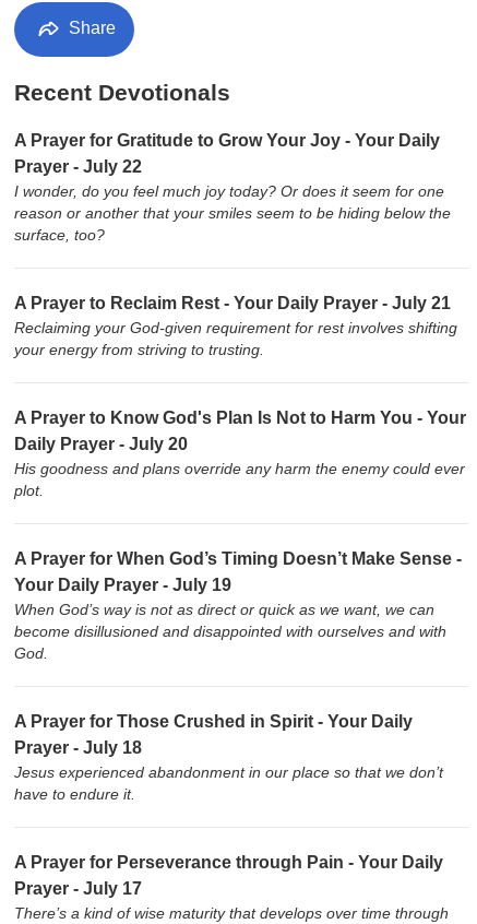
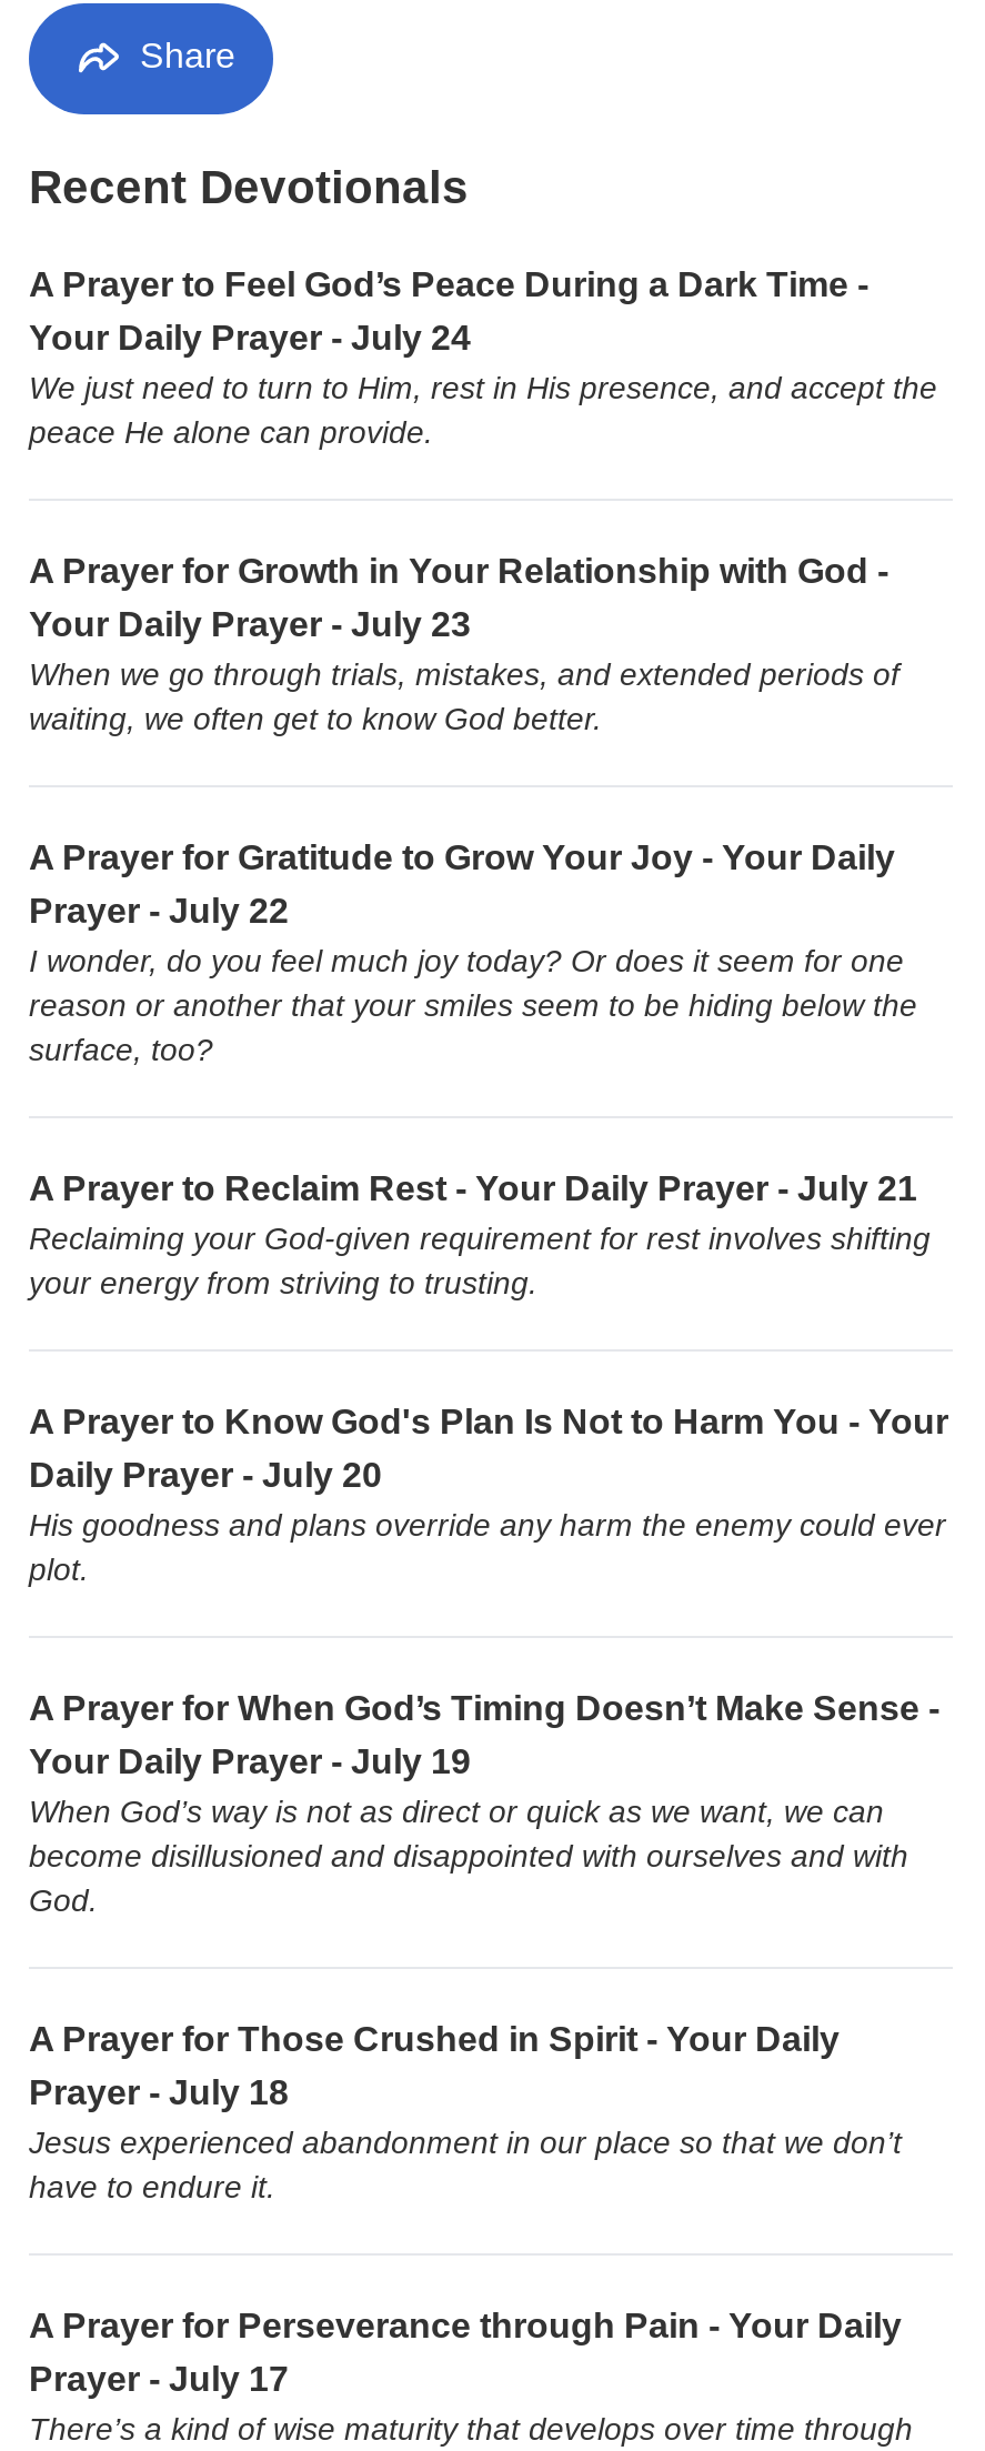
none -> [29,264,937,449] A Prayer to Feel God’s Peace During a Dark Time - | Your Daily Prayer - July 24 | We just need to turn to Him, rest in His presence, and accept the | peace He alone can provide.
none -> [29,551,899,735] A Prayer for Growth in Your Relationship with God - | Your Daily Prayer - July 23 | When we go through trials, mistakes, and extended periods of | waiting, we often get to know God better.

